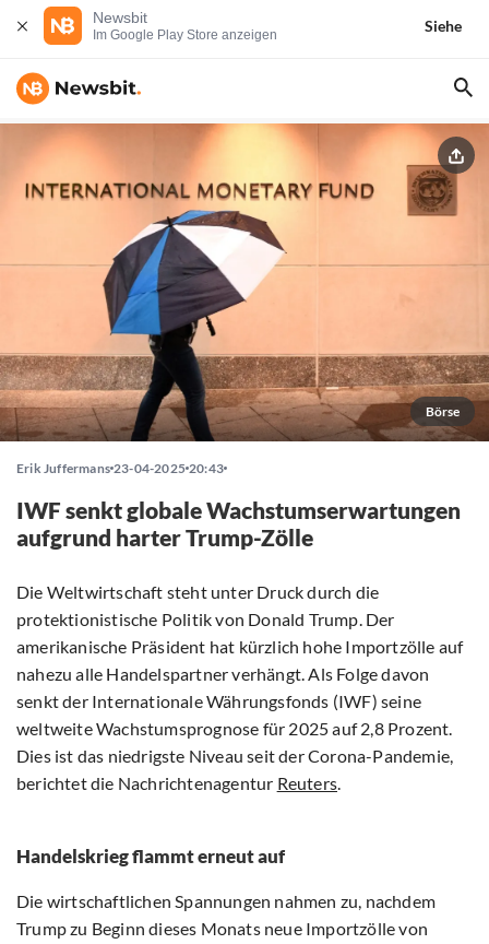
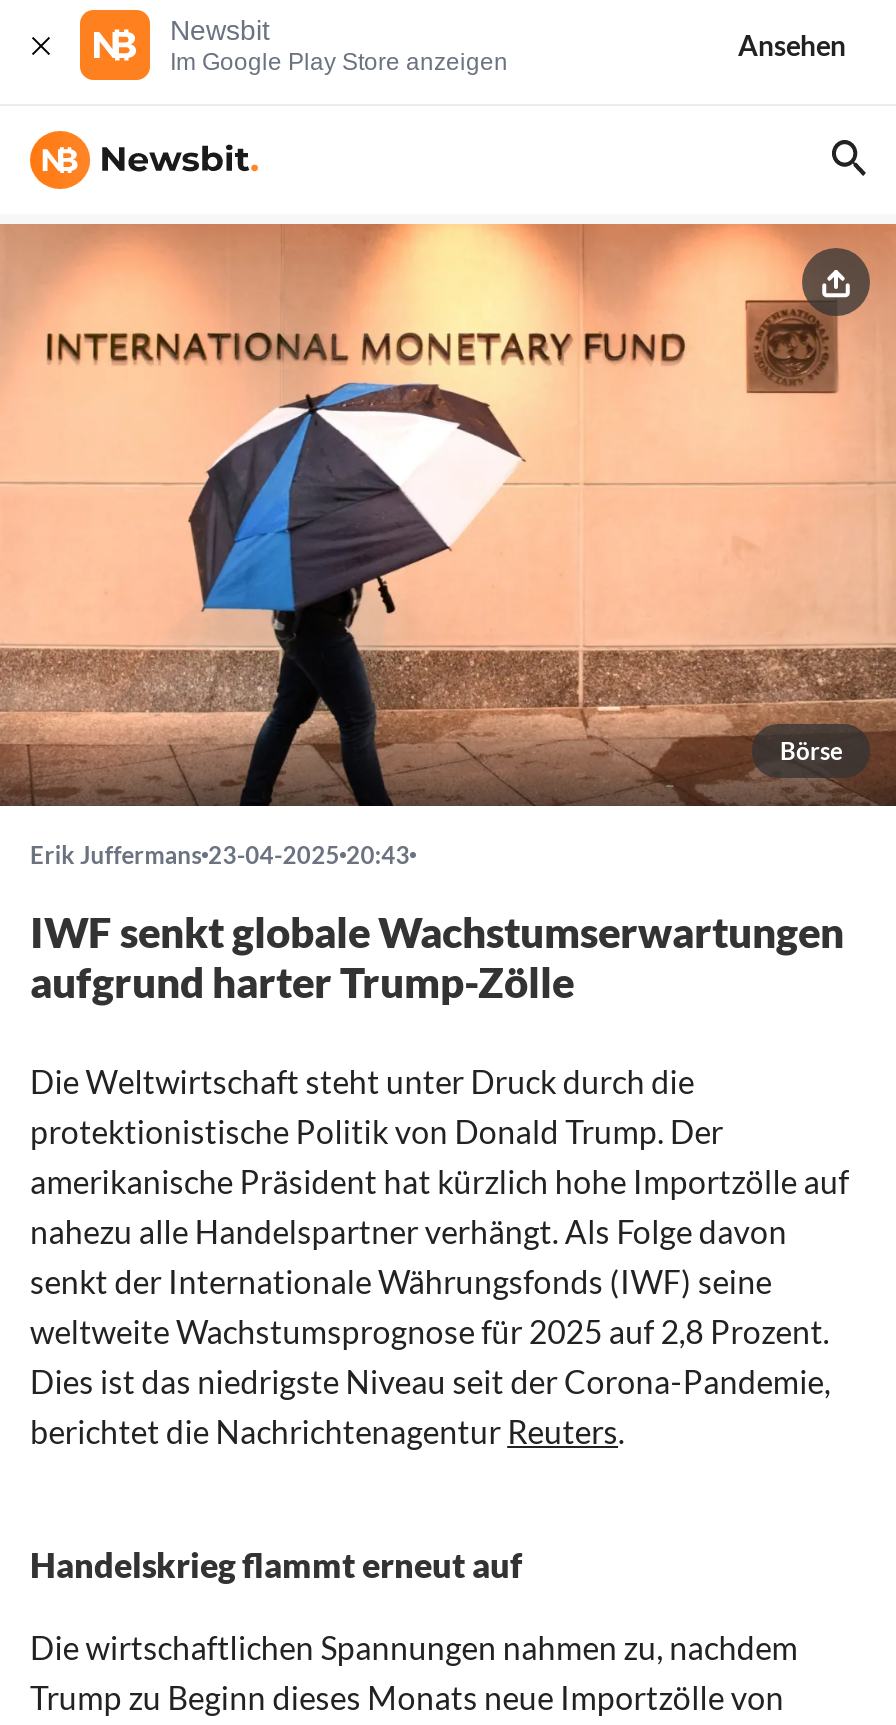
[425,16,462,34] Siehe -> [738,27,846,61] Ansehen

